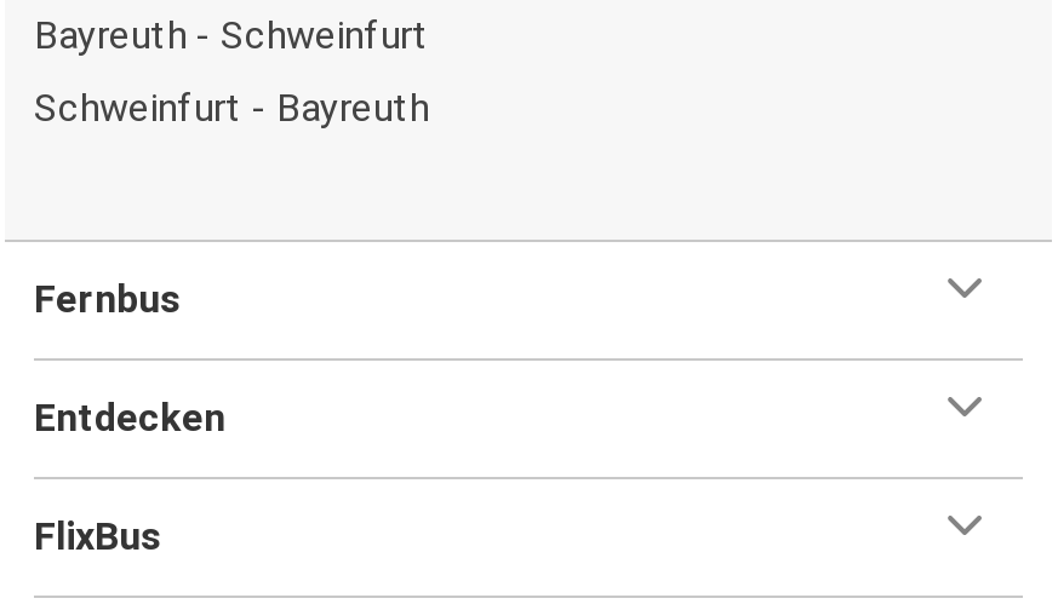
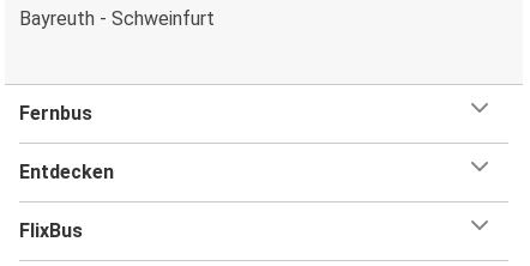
[34,84,429,130] Schweinfurt - Bayreuth -> none

